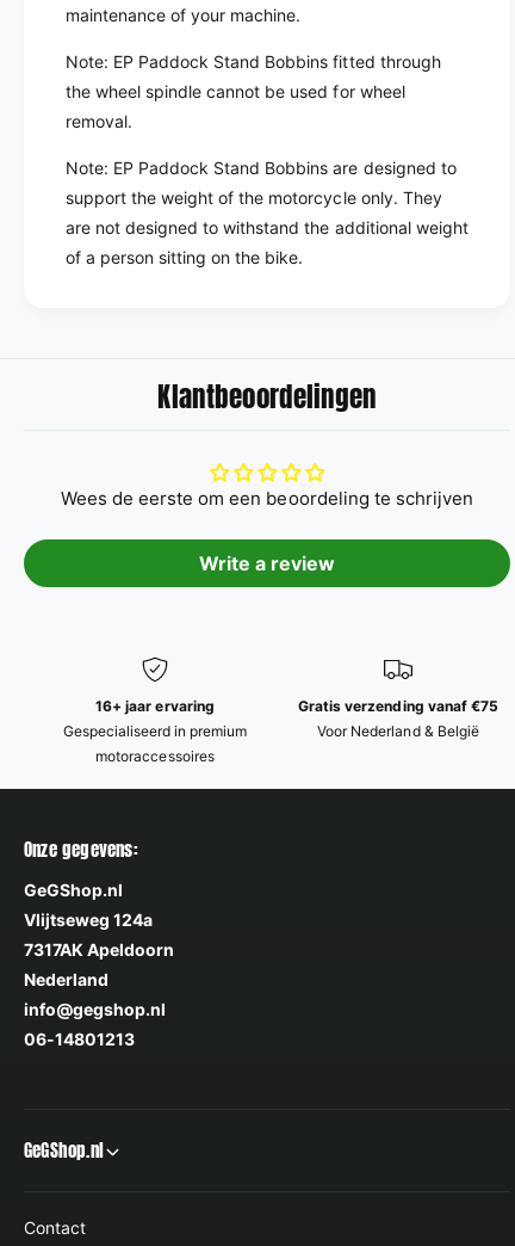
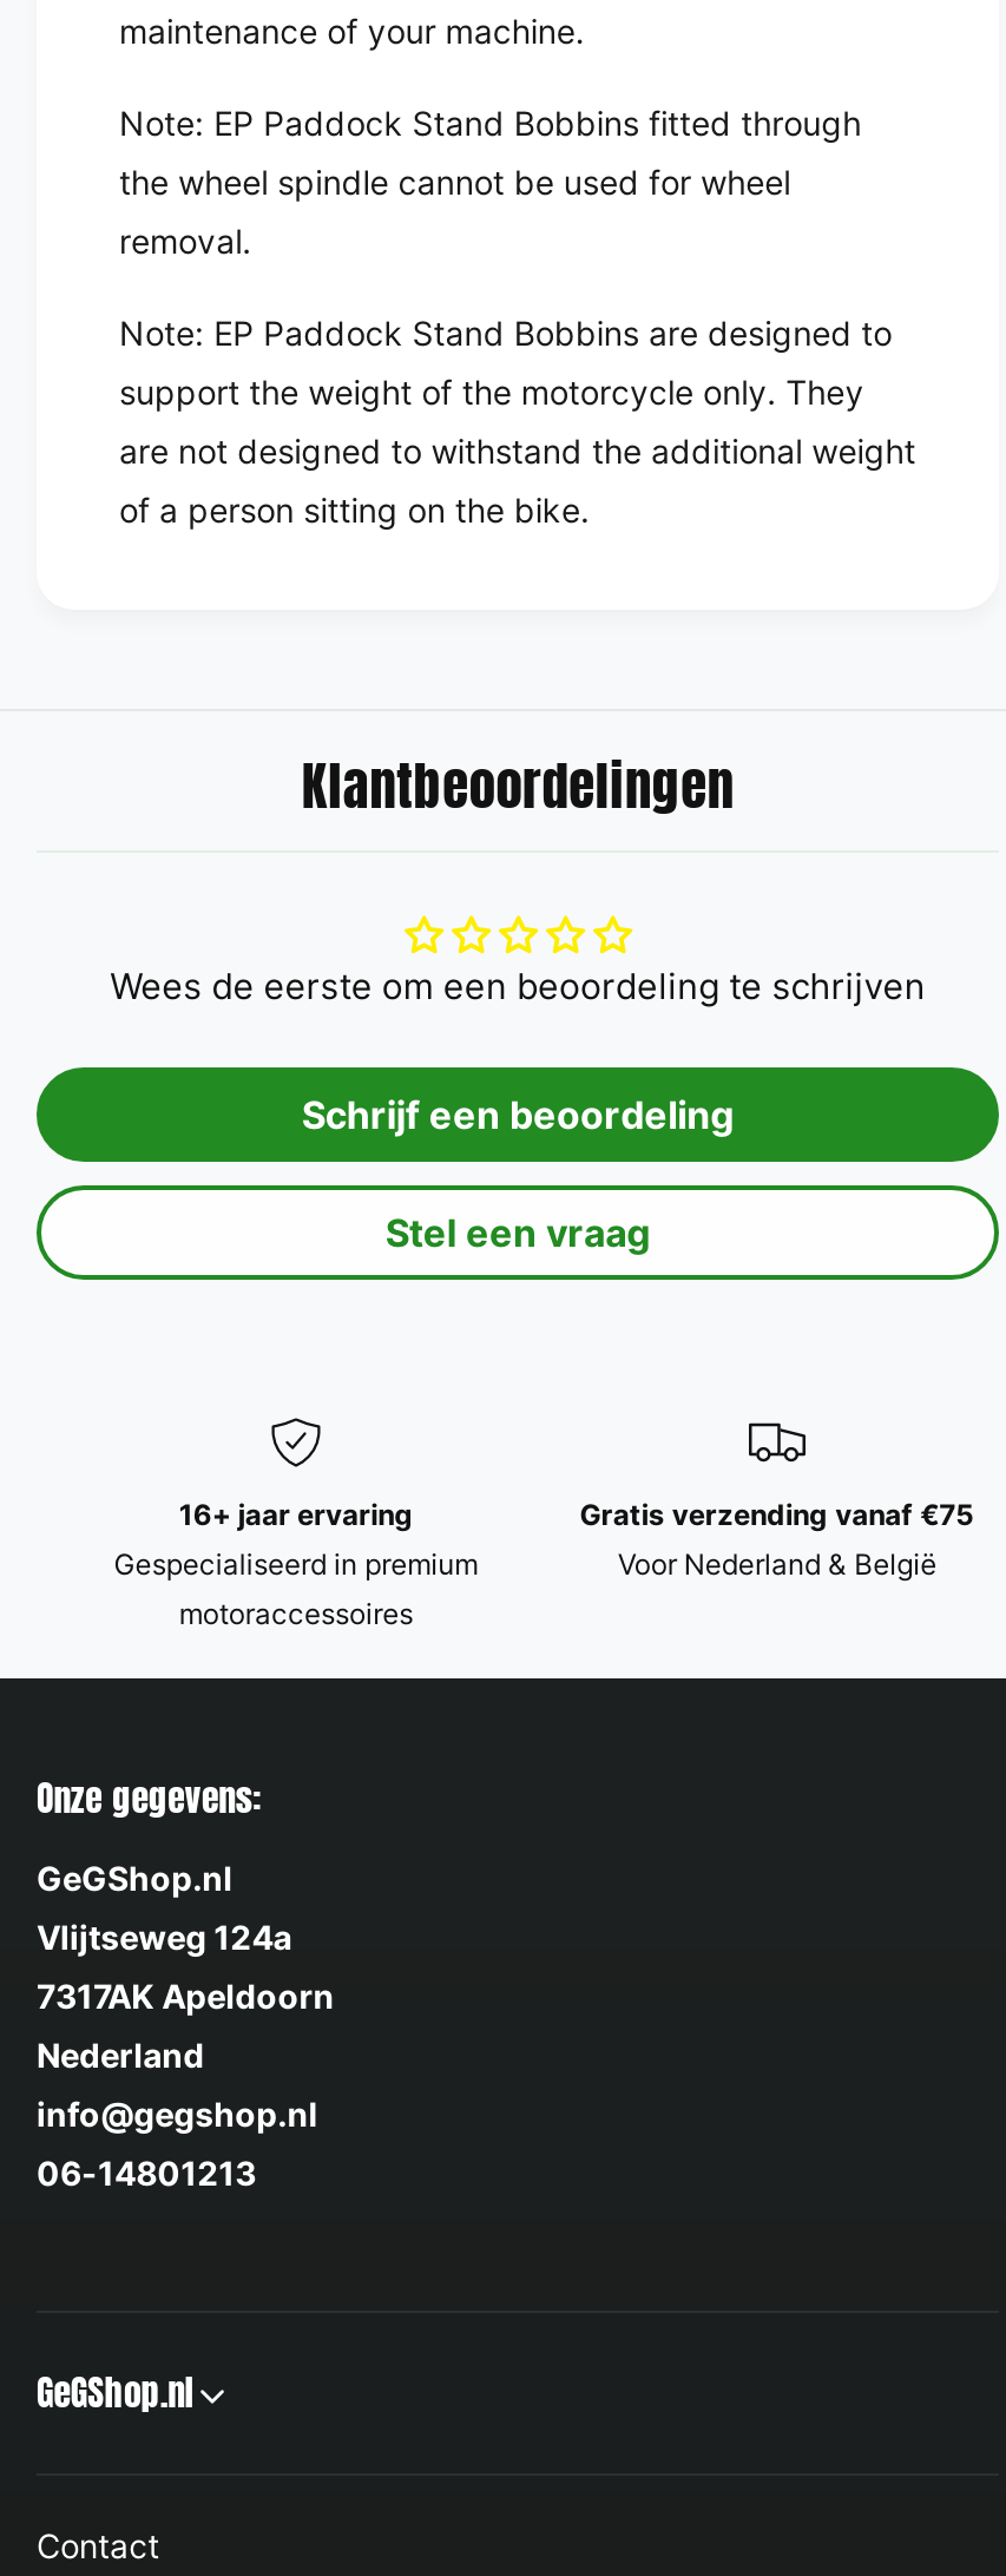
[199,552,335,576] Write a review -> [301,1091,734,1256] Schrijf een beoordeling | Stel een vraag

